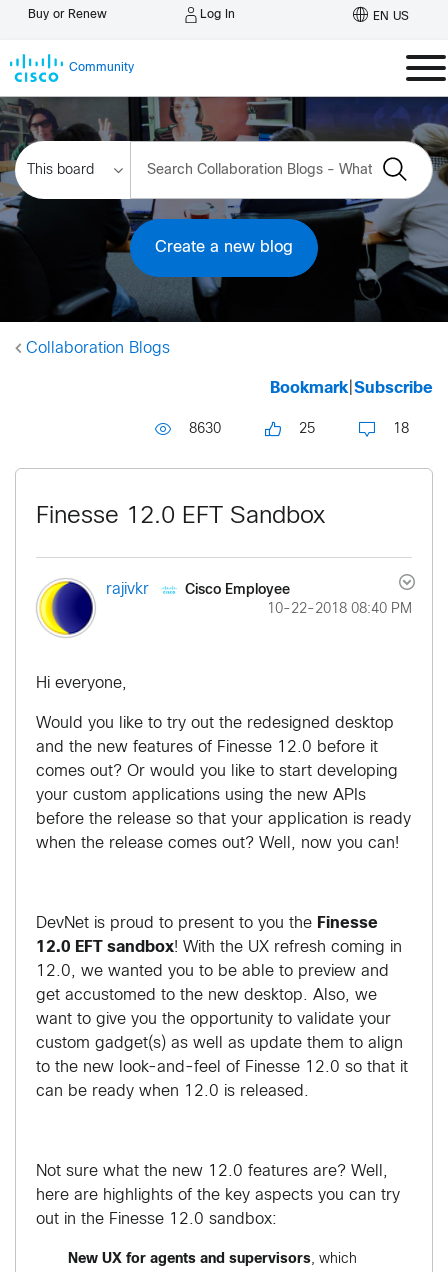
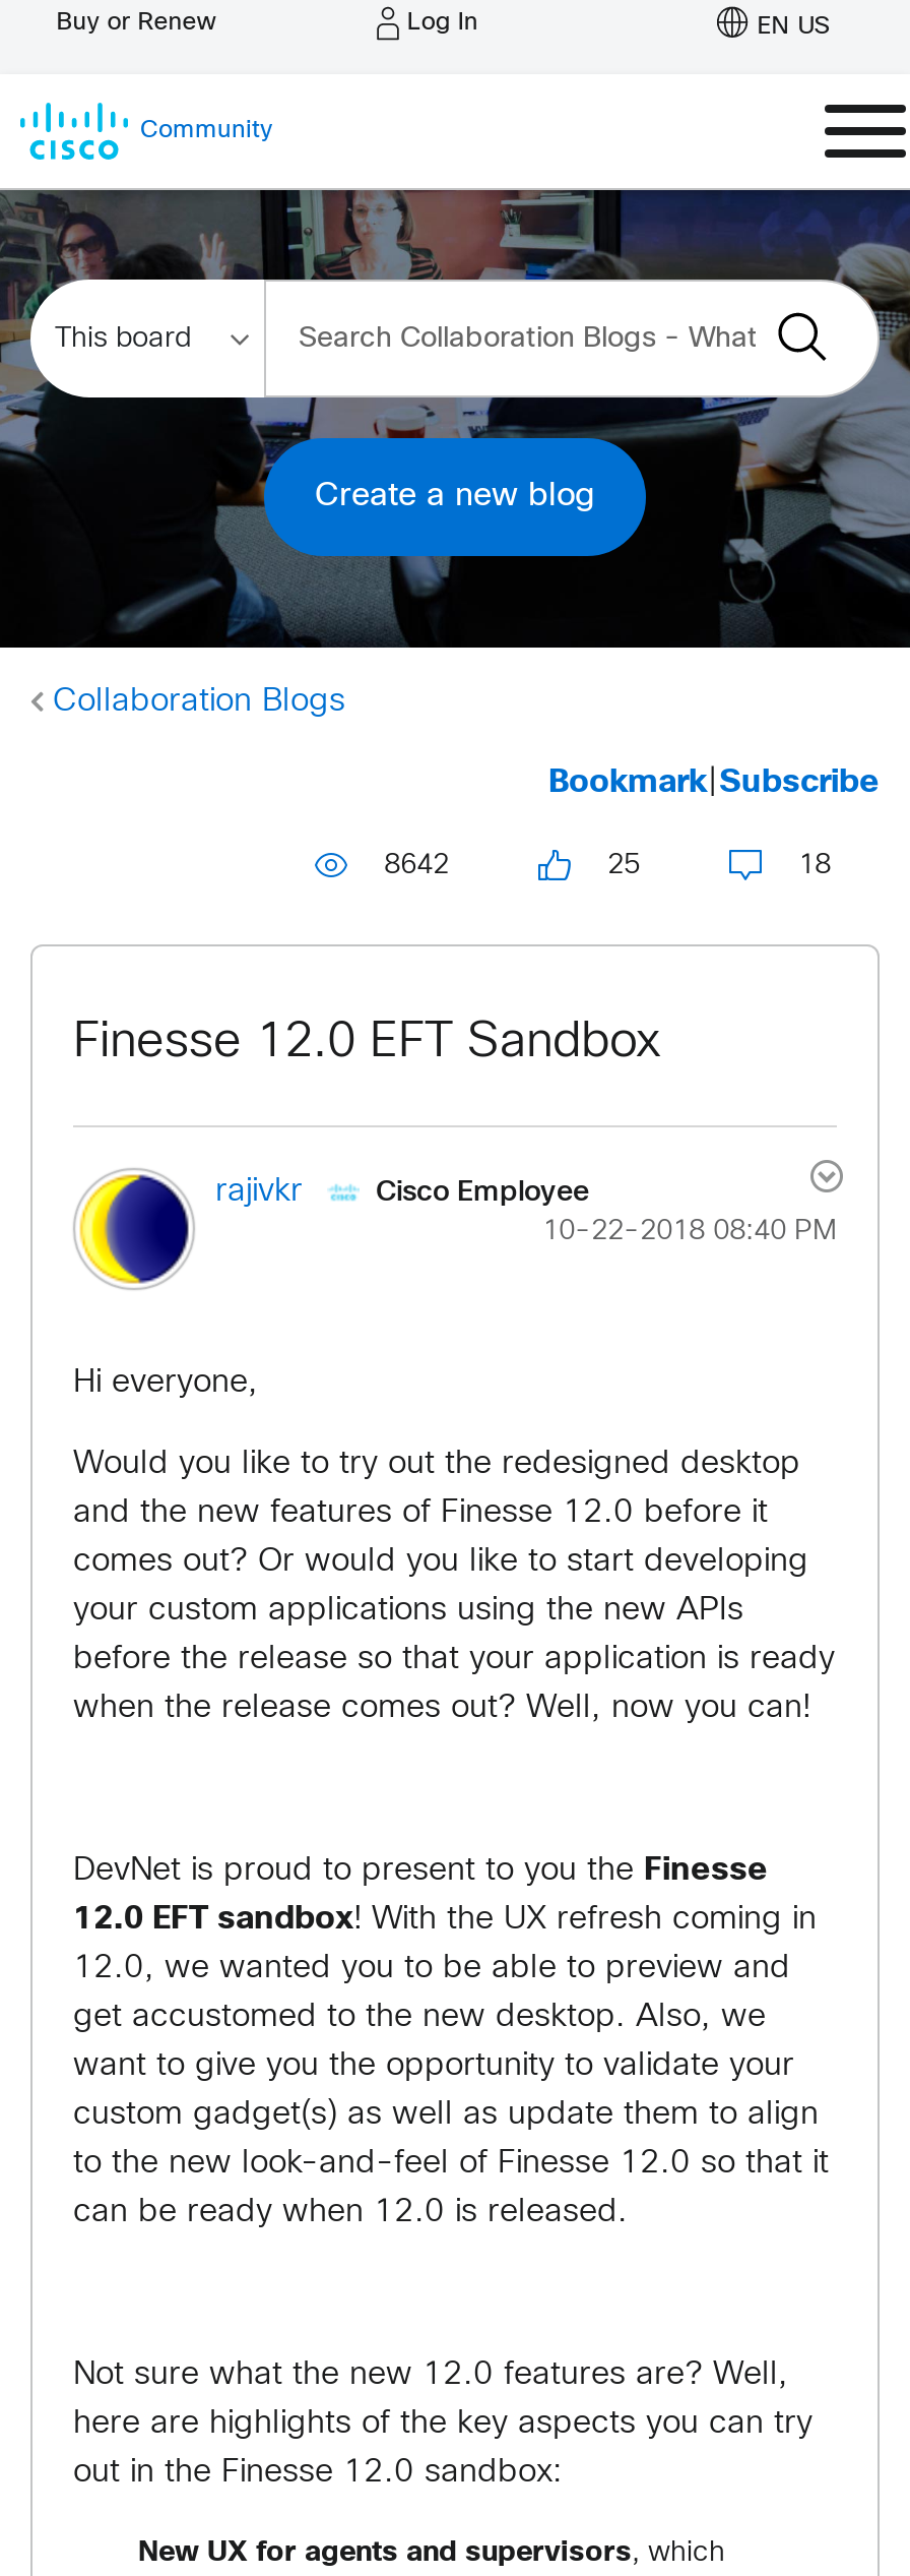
[189,423,221,436] 8630 -> [384,853,449,879] 8642

